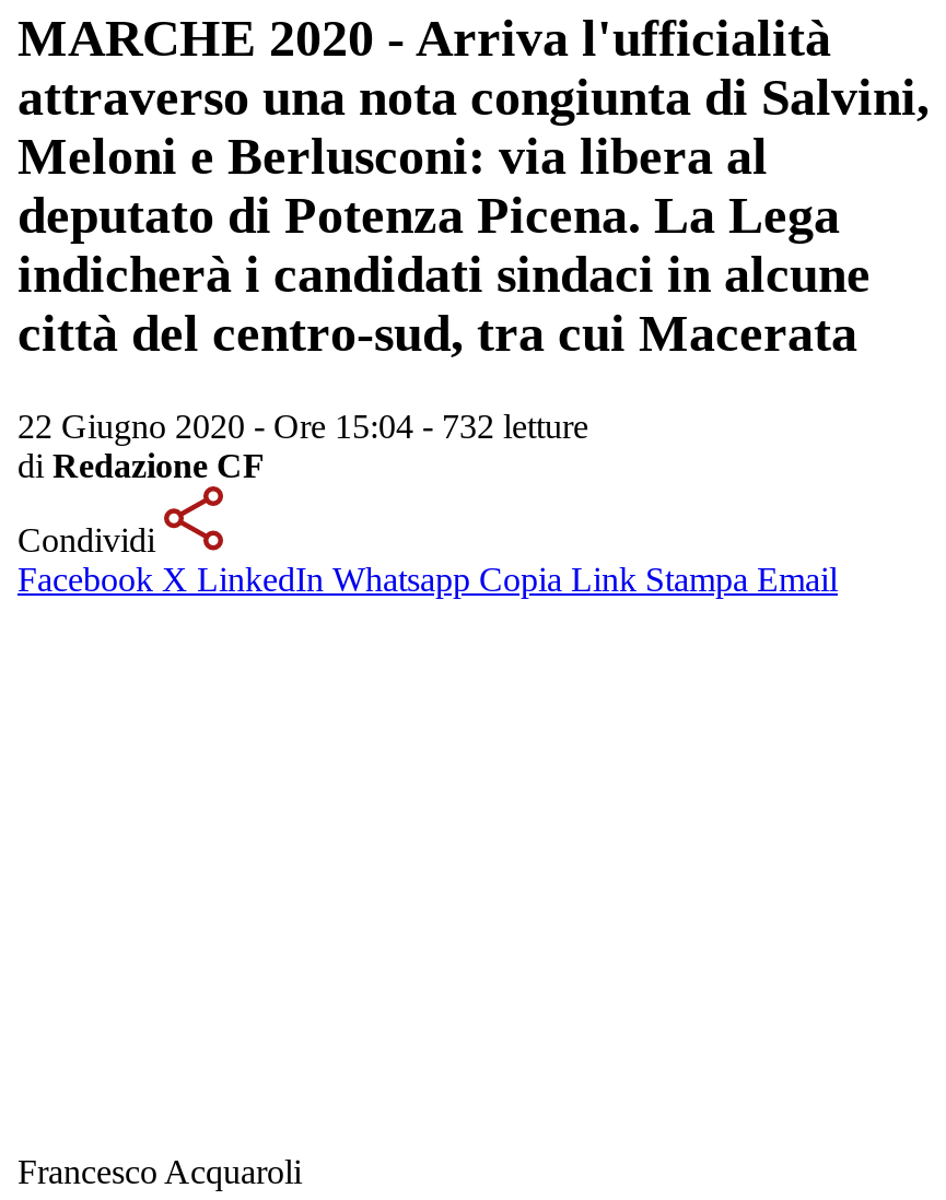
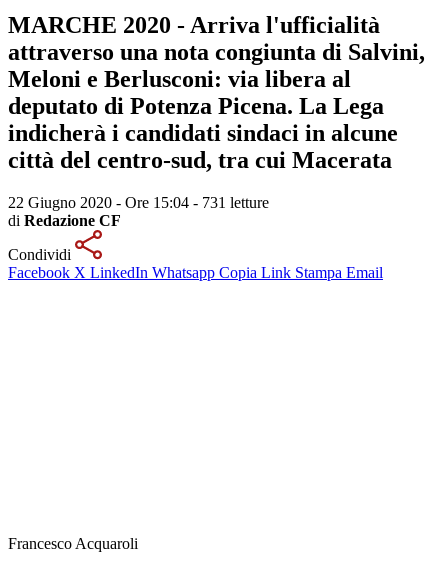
[17,407,588,444] 22 Giugno 2020 - Ore 15:04 - 732 letture -> [8,194,269,211] 22 Giugno 2020 - Ore 15:04 - 731 letture

